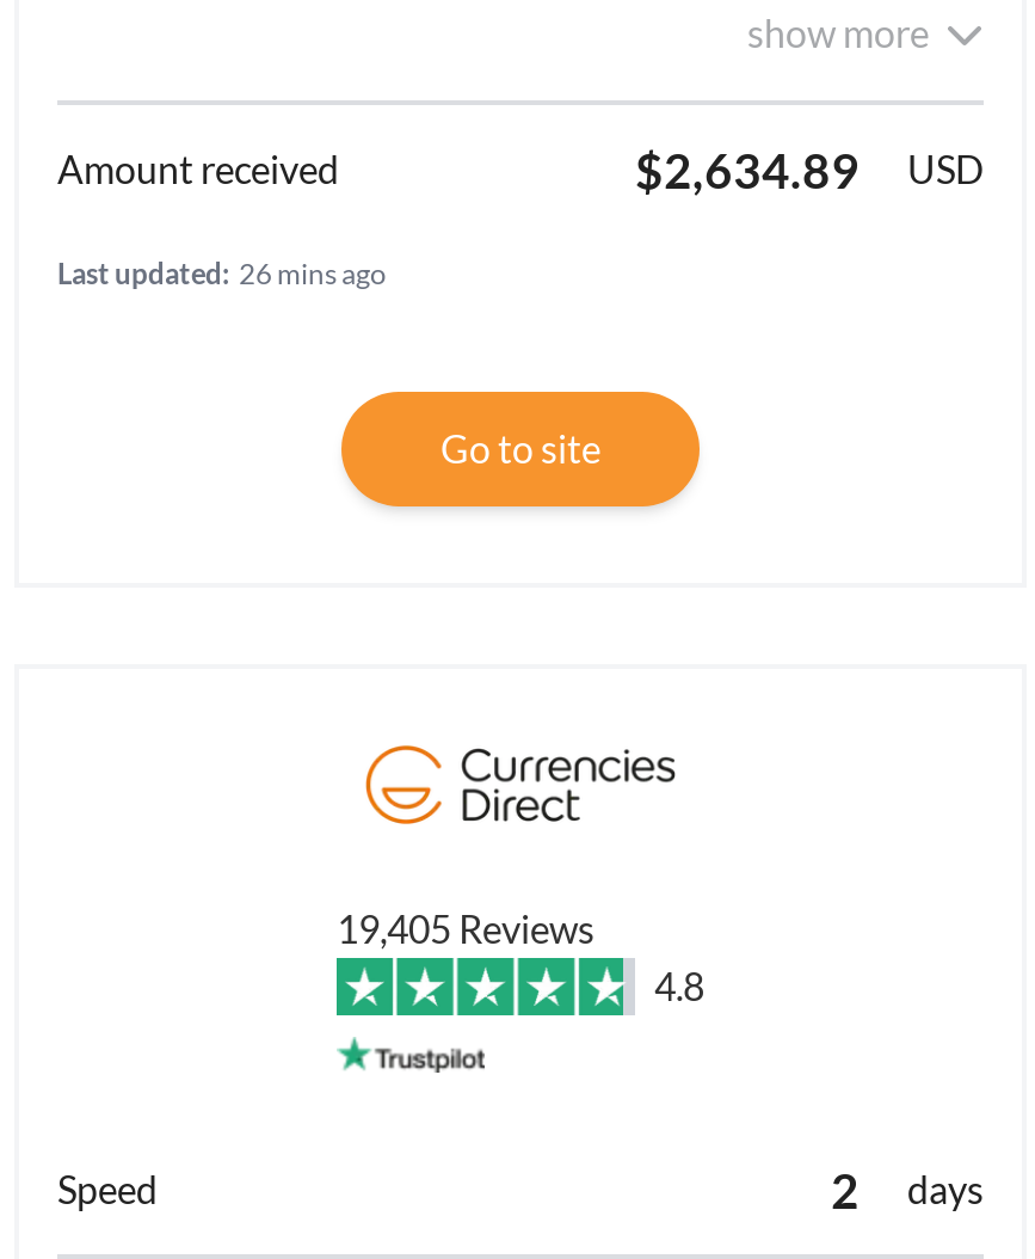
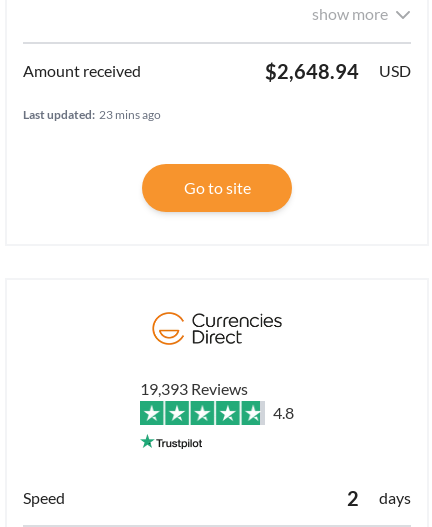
[635,140,984,198] $2,634.89 USD -> [265,59,411,83] $2,648.94 USD
[57,255,387,291] Last updated: 26 mins ago -> [23,107,161,122] Last updated: 23 mins ago
[337,907,594,952] 19,405 Reviews -> [140,379,248,398] 19,393 Reviews

